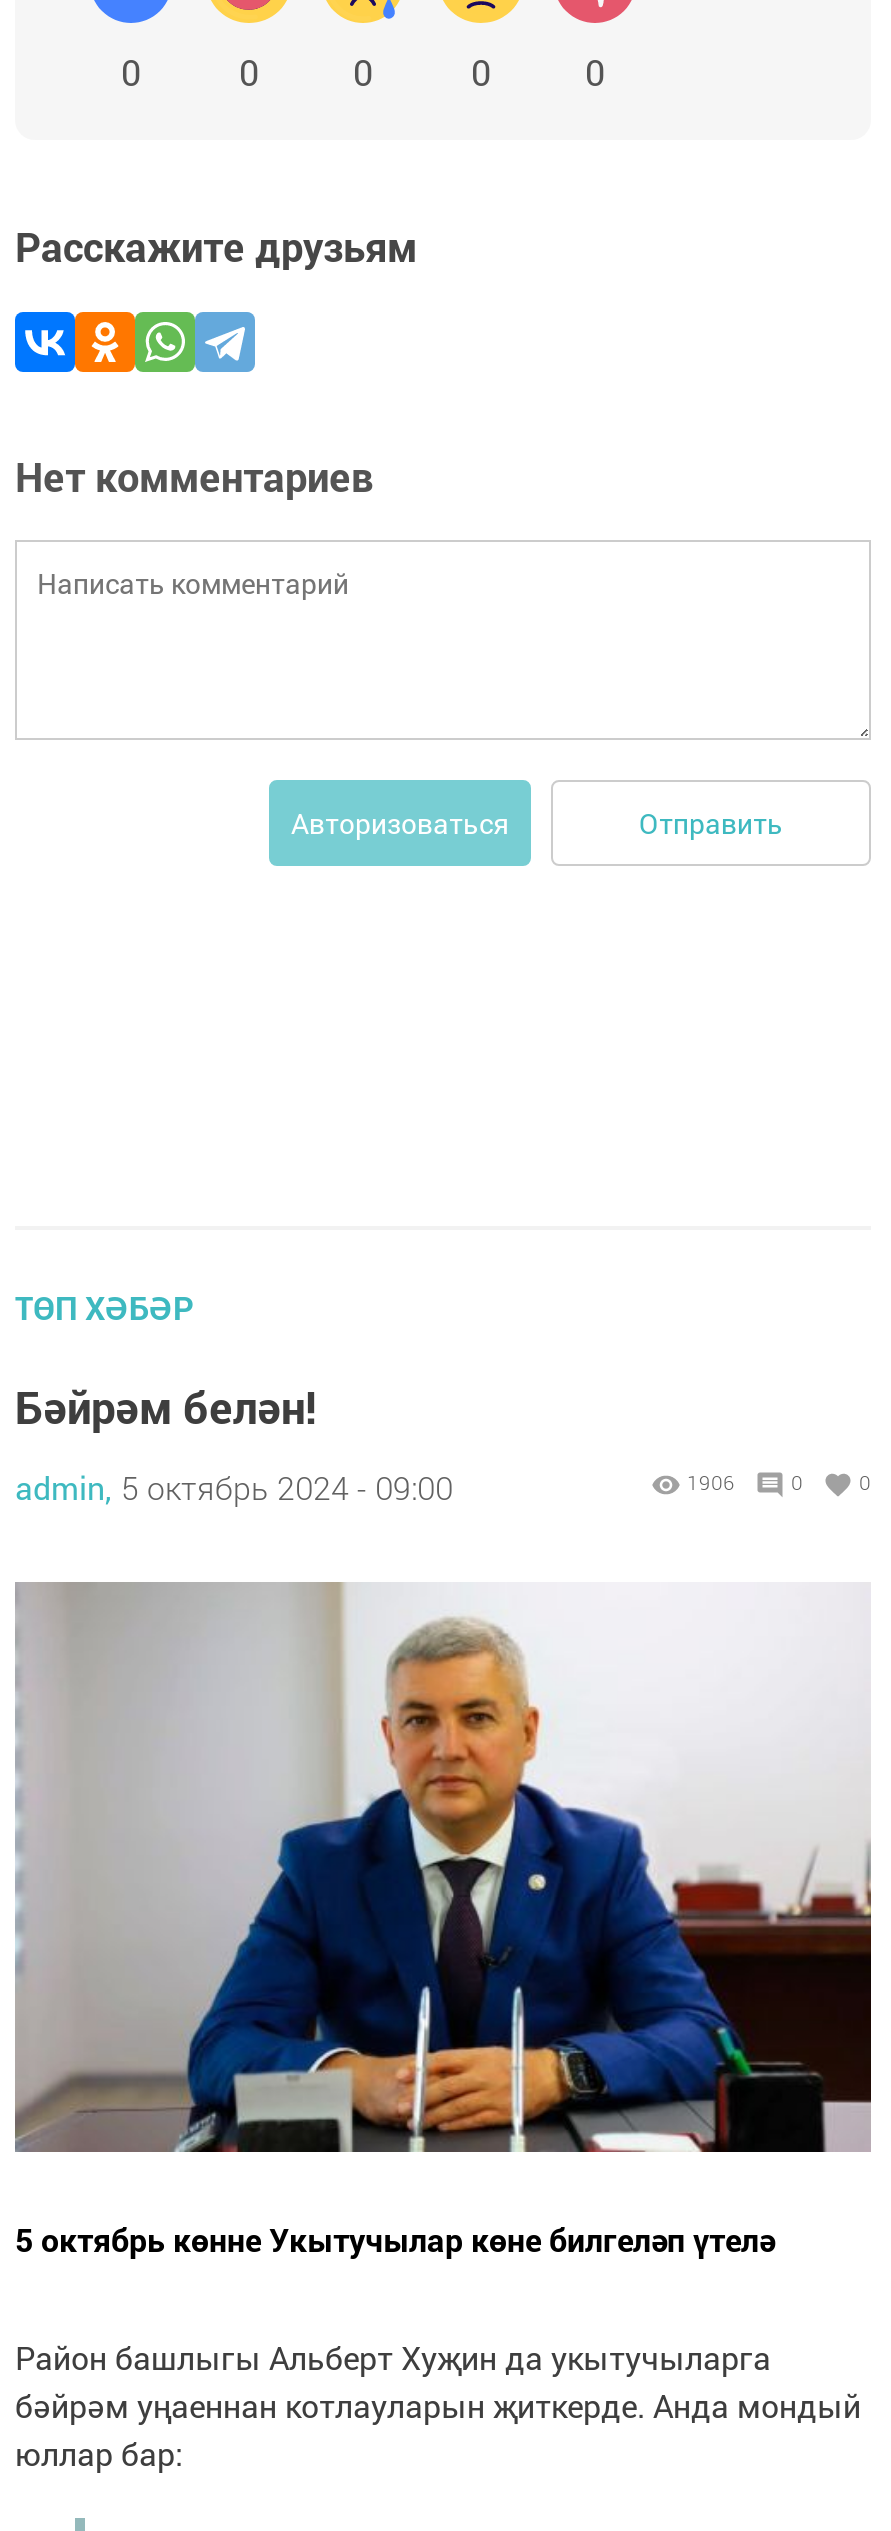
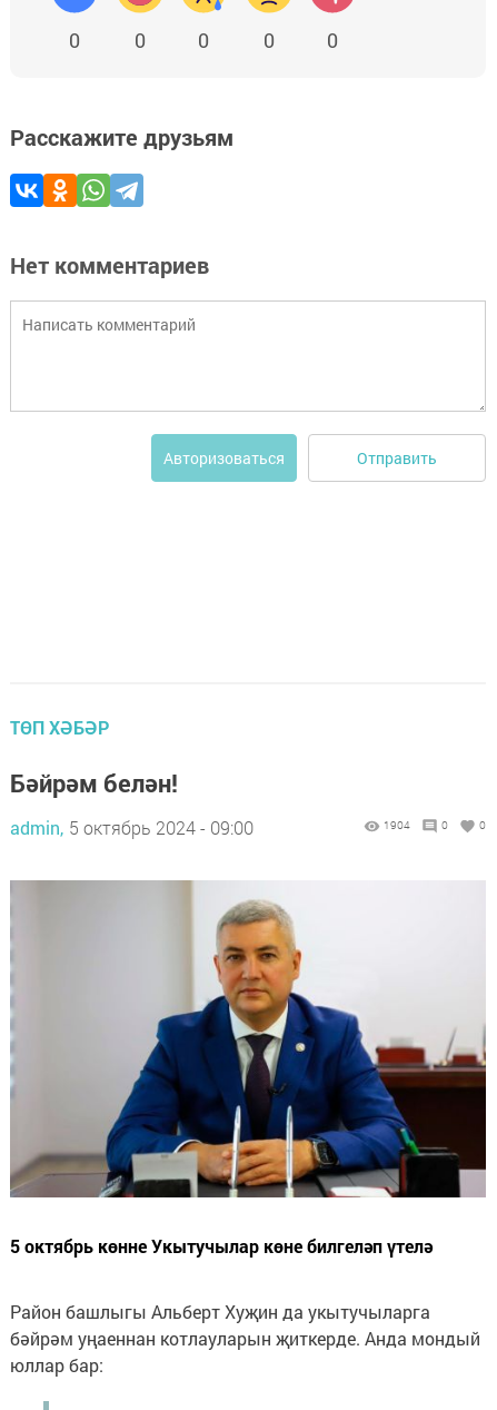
[687,1471,735,1497] 1906 -> [384,818,410,833] 1904

